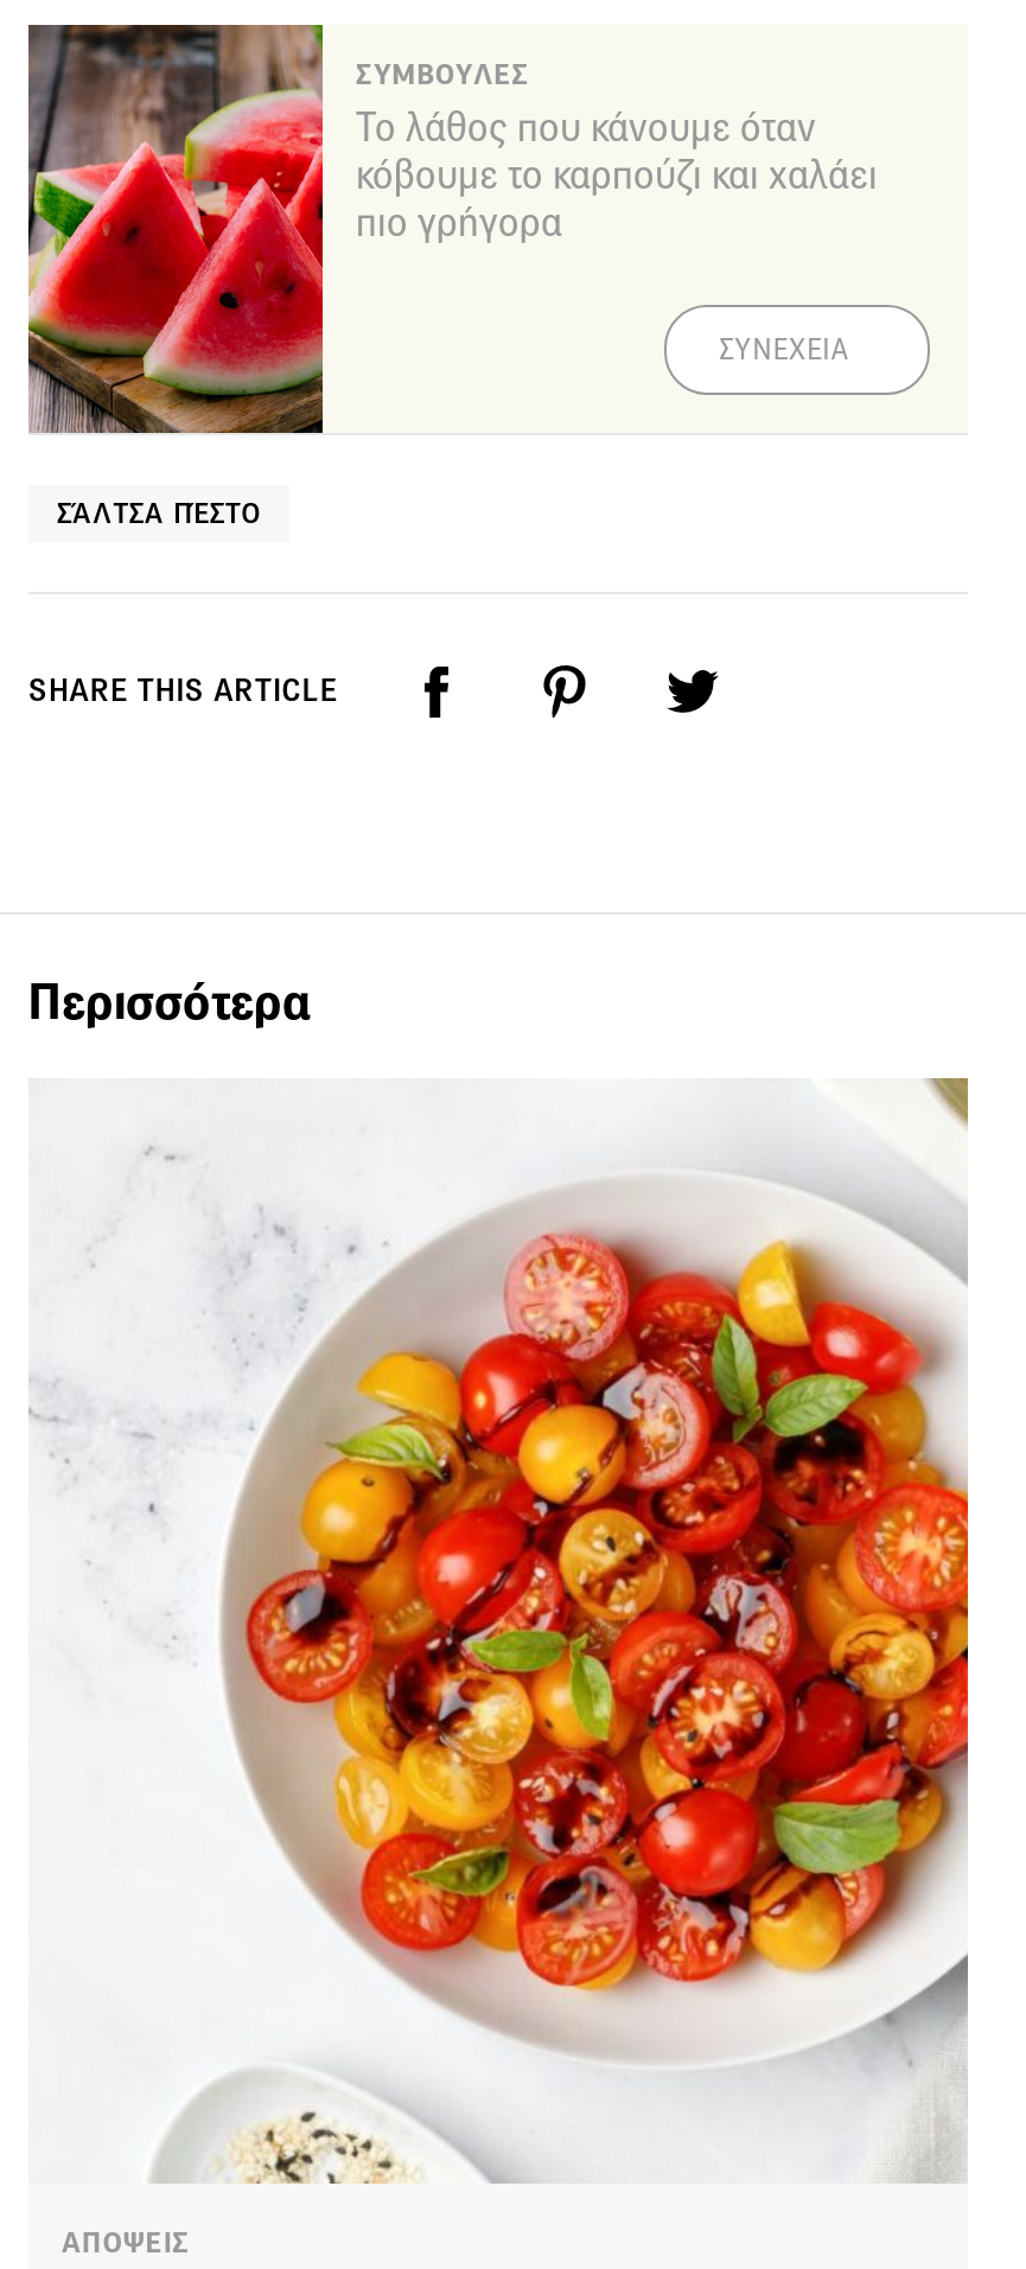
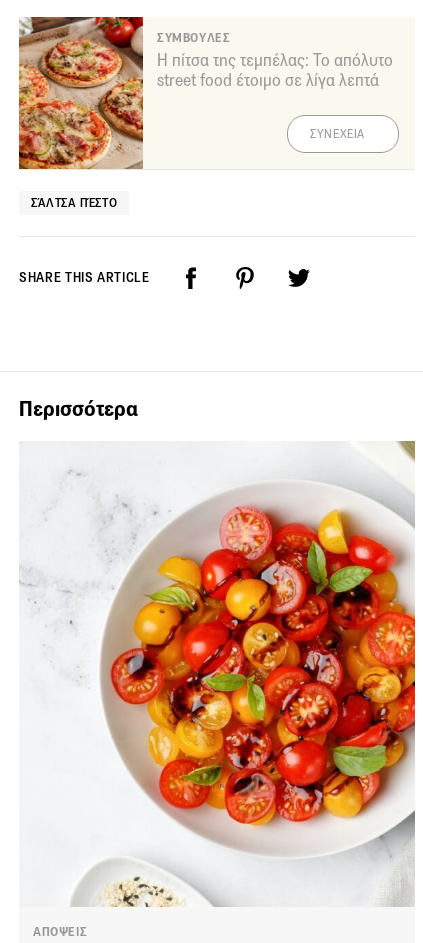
[26,23,878,435] [image] | Το λάθος που κάνουμε όταν | κόβουμε το καρπούζι και χαλάει | πιο γρήγορα -> [18,16,393,170] [image] | Η πίτσα της τεμπέλας: Το απόλυτο | street food έτοιμο σε λίγα λεπτά

